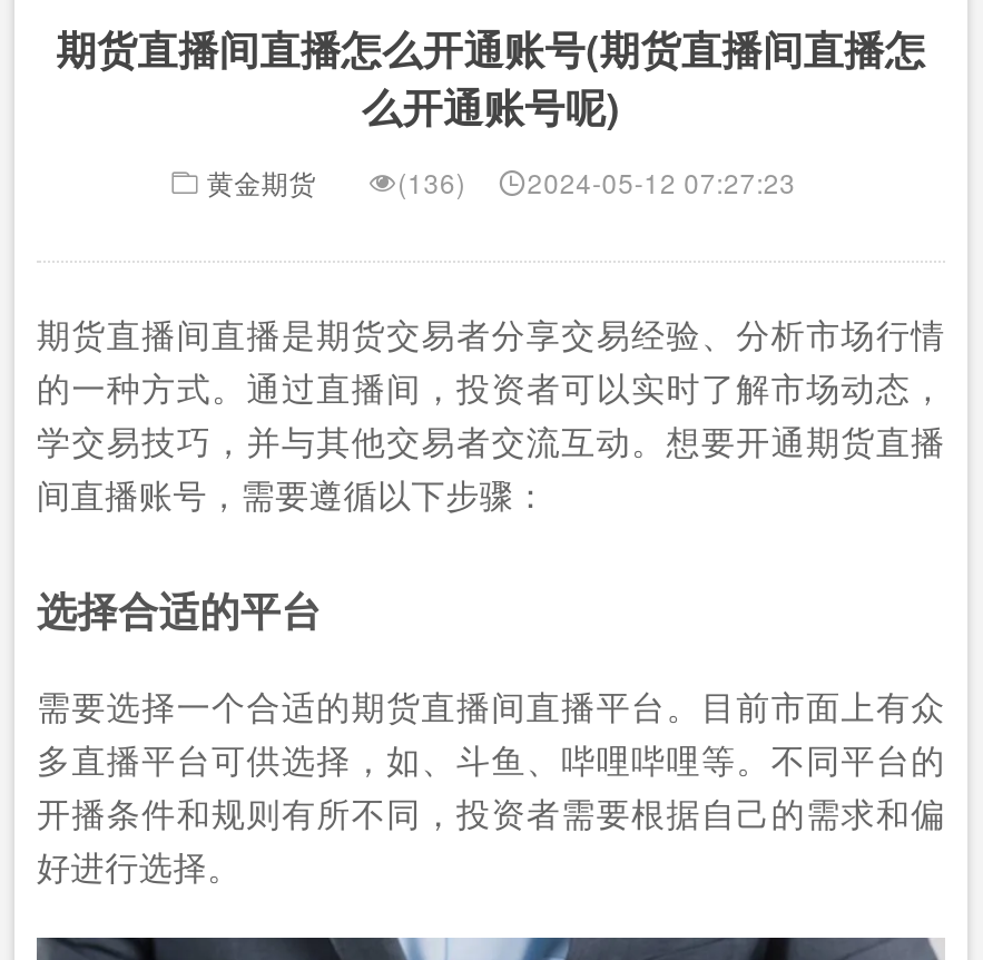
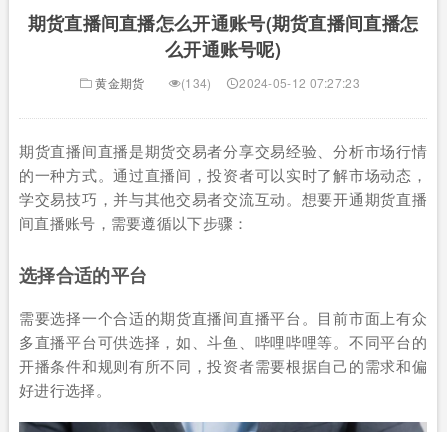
[398,163,796,200] (136) 2024-05-12 07:27:23 -> [181,74,360,91] (134) 2024-05-12 07:27:23

